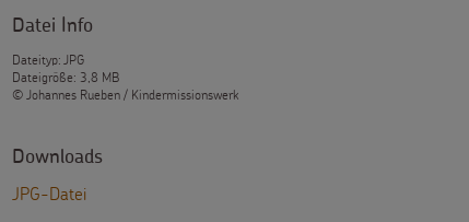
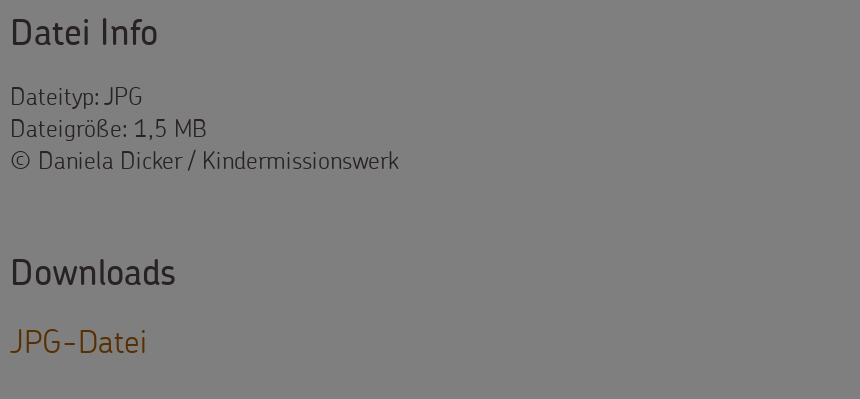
[12,68,120,85] Dateigröße: 3,8 MB -> [10,112,208,142] Dateigröße: 1,5 MB
[12,86,238,102] © Johannes Rueben / Kindermissionswerk -> [10,144,398,174] © Daniela Dicker / Kindermissionswerk

